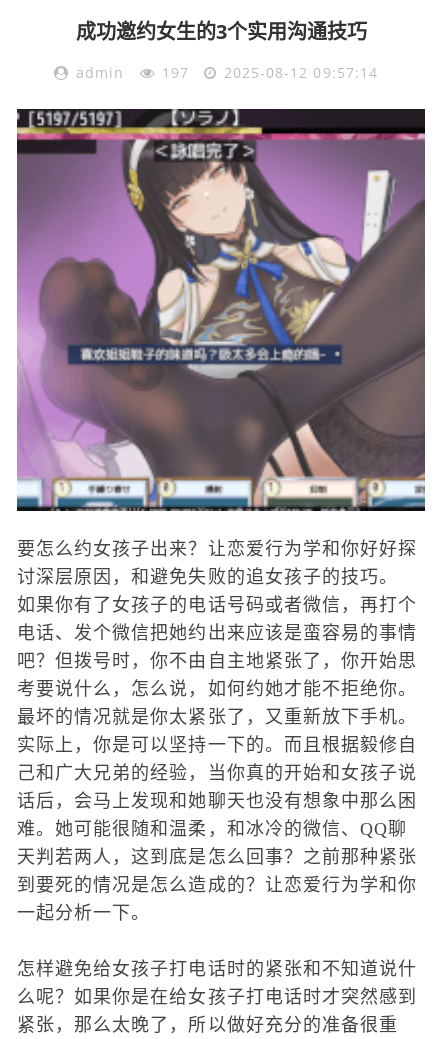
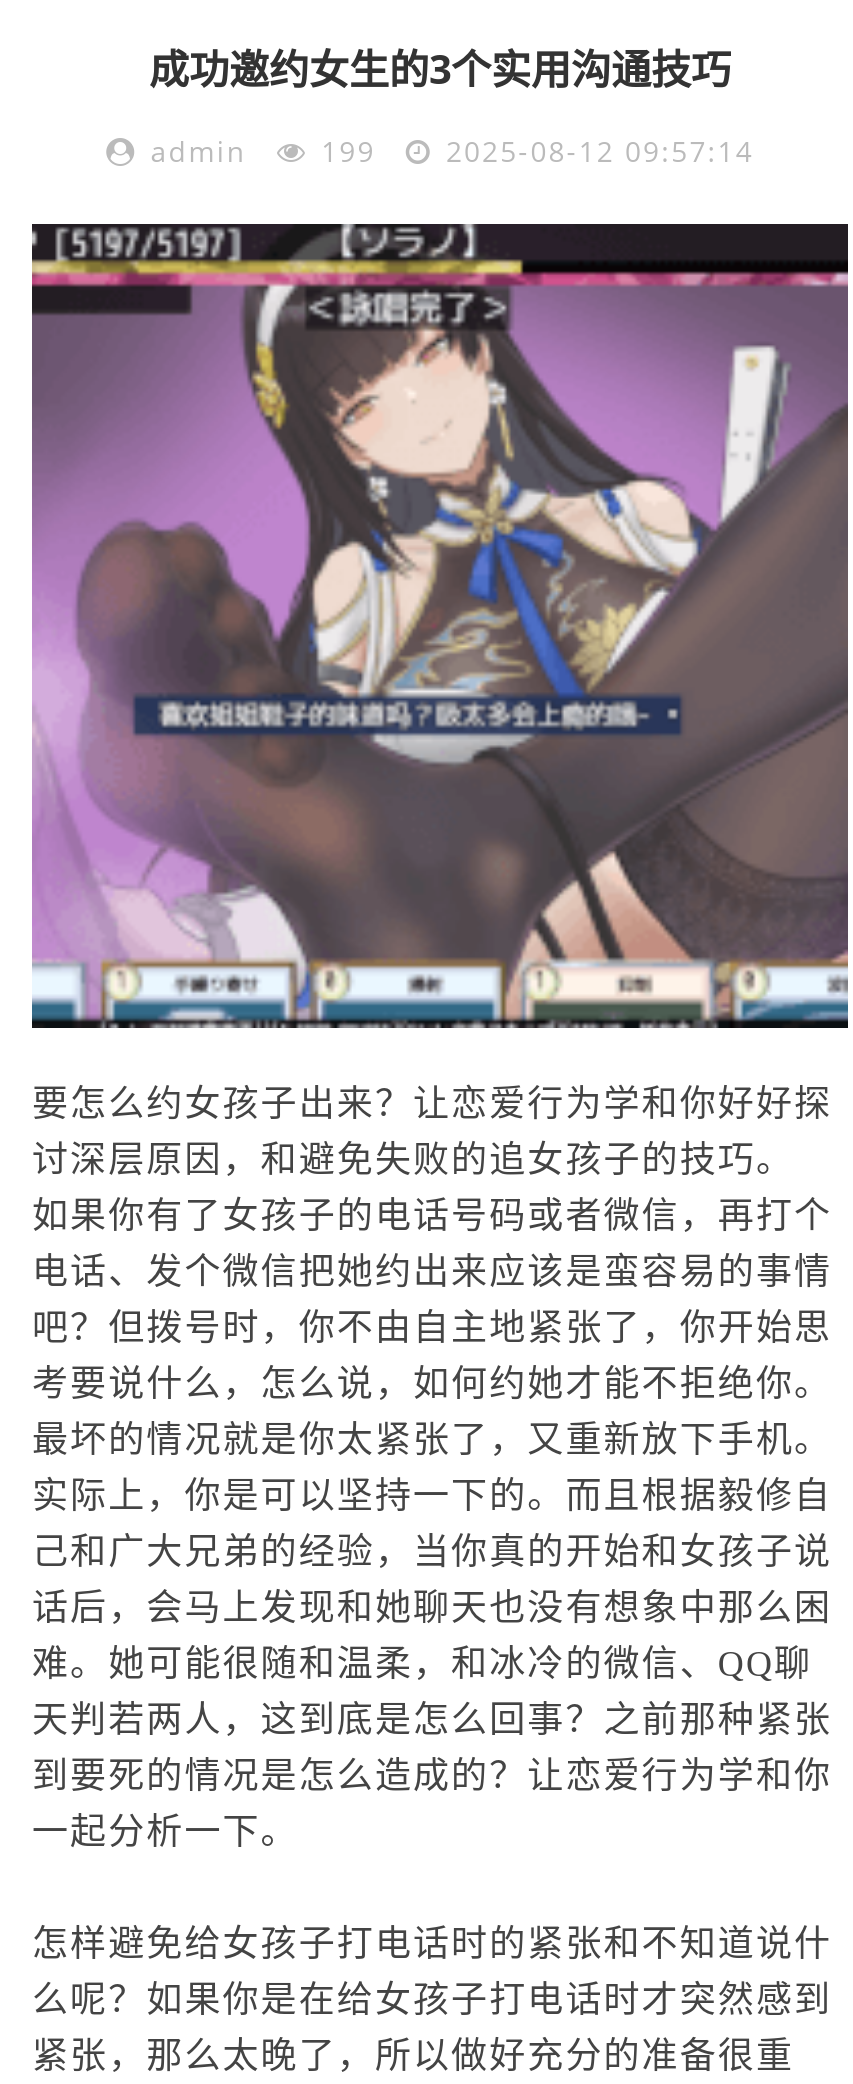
[71,63,378,82] admin 197 2025-08-12 09:57:14 -> [140,132,754,170] admin 199 2025-08-12 09:57:14

